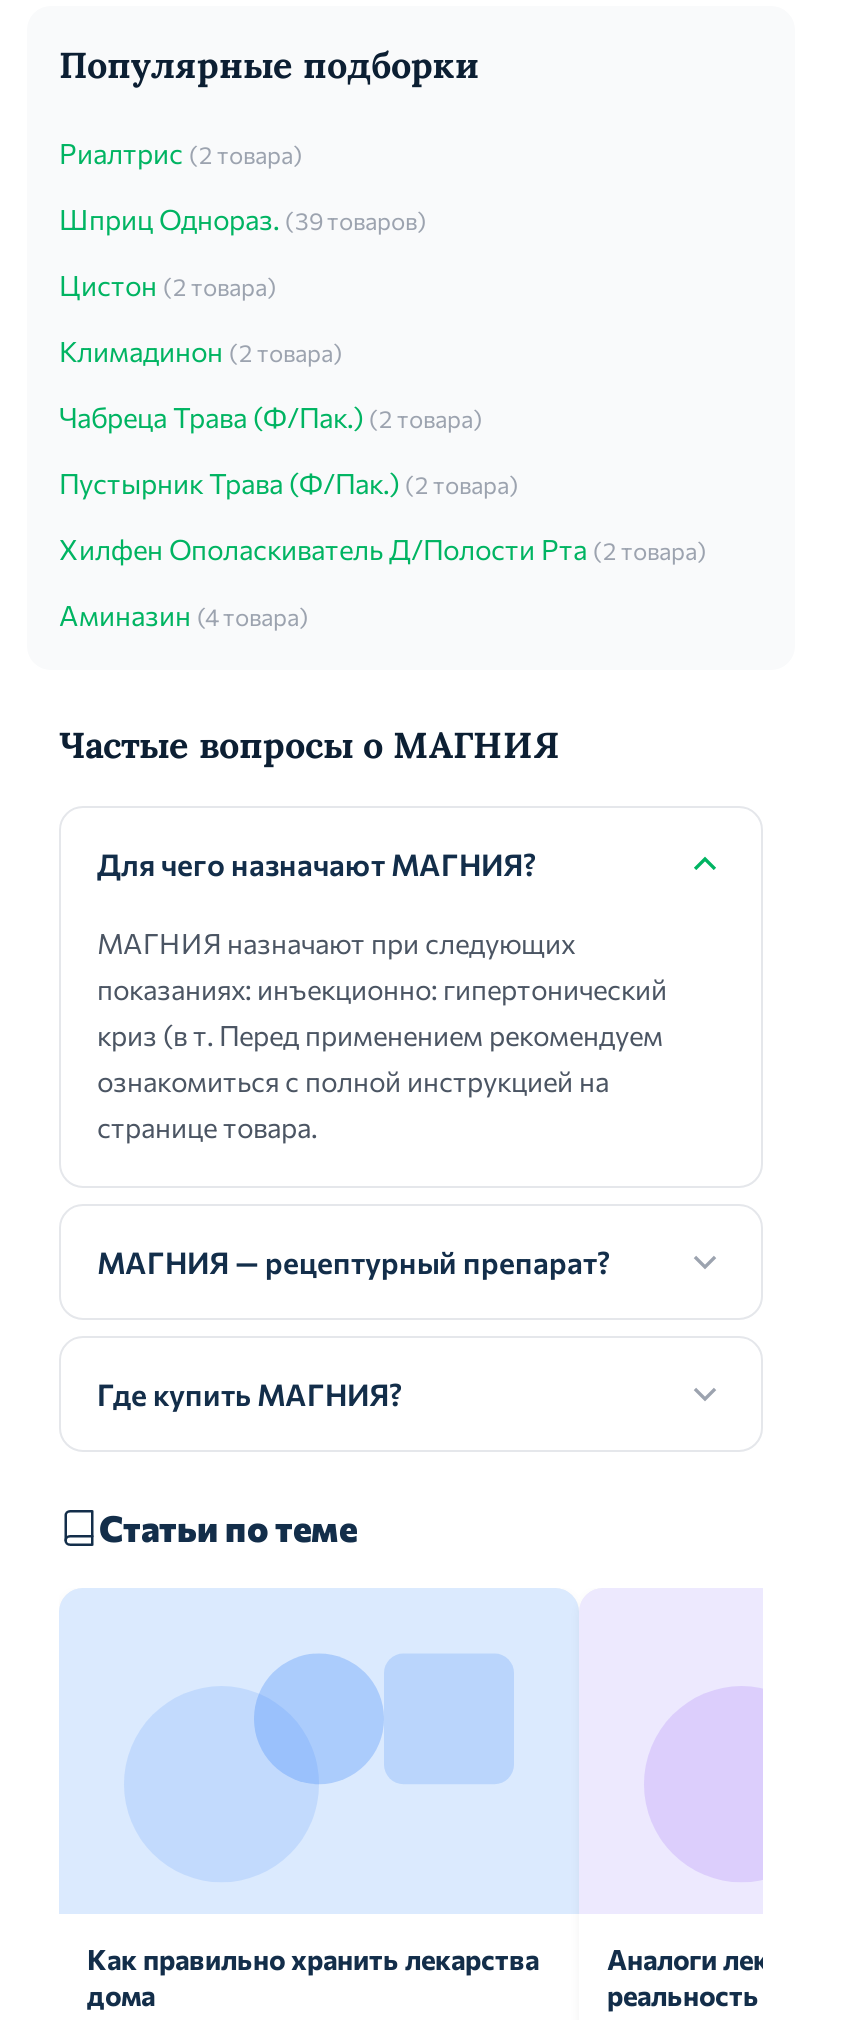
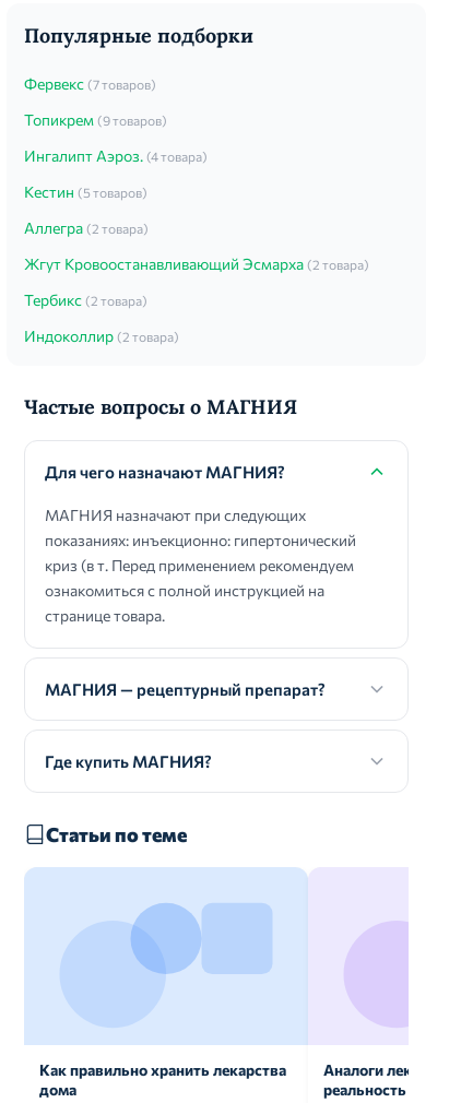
[59,136,303,170] Риалтрис (2 товара) -> [24,74,156,93] Фервекс (7 товаров)
[59,202,427,236] Шприц Однораз. (39 товаров) -> [24,110,167,129] Топикрем (9 товаров)
[59,268,277,302] Цистон (2 товара) -> [24,146,208,165] Ингалипт Аэроз. (4 товара)
[59,334,343,368] Климадинон (2 товара) -> [24,182,147,201] Кестин (5 товаров)
[59,400,483,434] Чабреца Трава (Ф/Пак.) (2 товара) -> [24,218,149,237] Аллегра (2 товара)
[59,466,519,500] Пустырник Трава (Ф/Пак.) (2 товара) -> [24,254,369,273] Жгут Кровоостанавливающий Эсмарха (2 товара)
[59,532,707,566] Хилфен Ополаскиватель Д/Полости Рта (2 товара) -> [24,290,147,309] Тербикс (2 товара)
[59,598,309,632] Аминазин (4 товара) -> [24,327,179,345] Индоколлир (2 товара)

